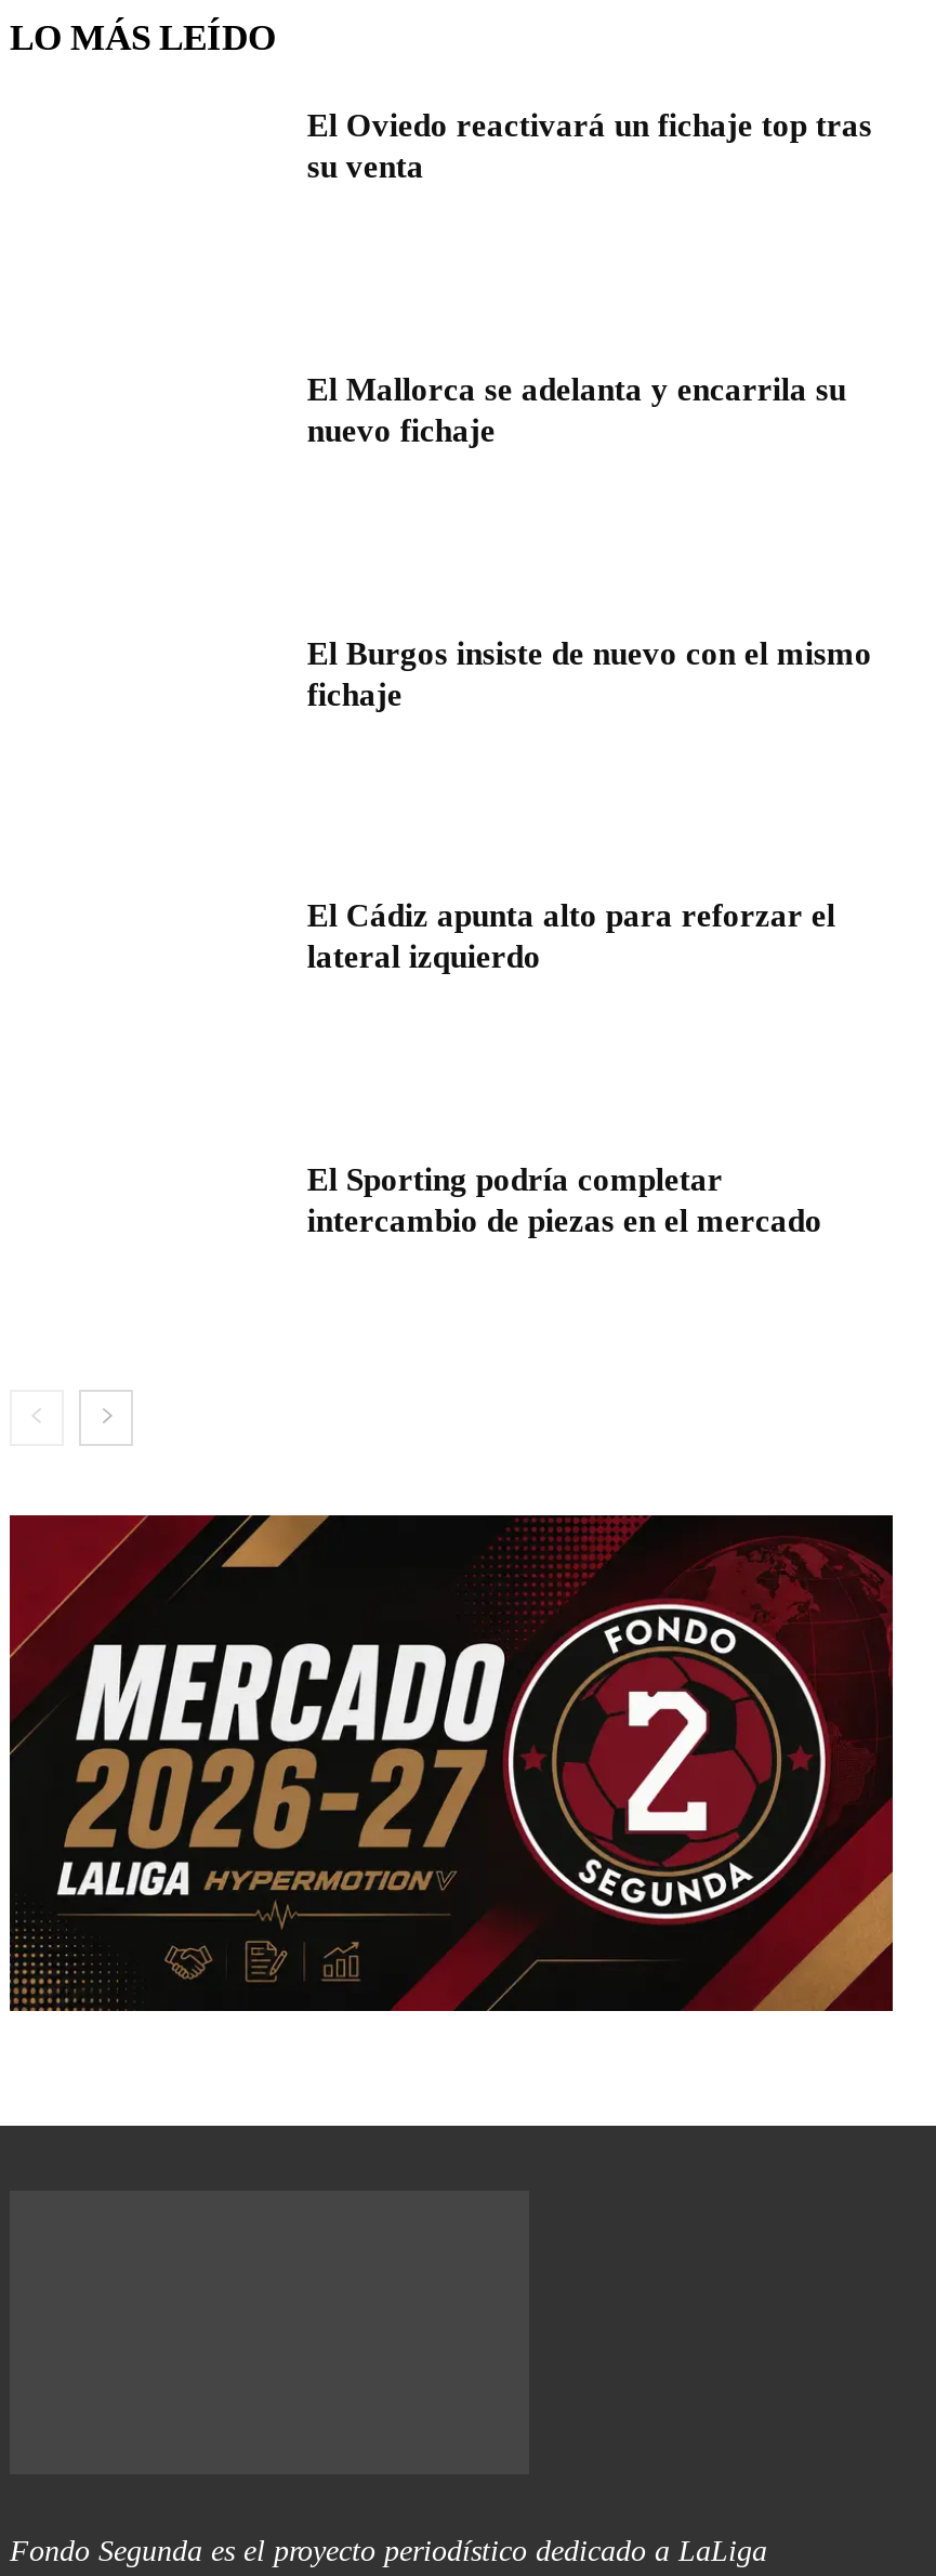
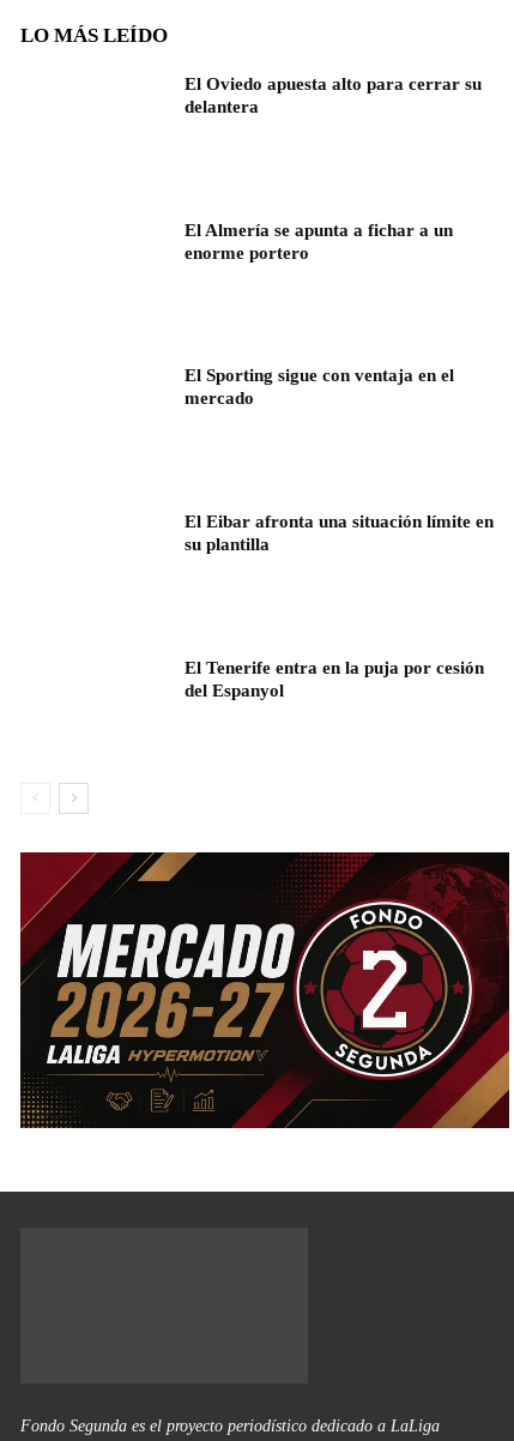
[307,110,872,185] El Oviedo reactivará un fichaje top tras | su venta -> [185,74,482,116] El Oviedo apuesta alto para cerrar su | delantera
[307,373,846,449] El Mallorca se adelanta y encarrila su | nuevo fichaje -> [185,220,453,262] El Almería se apunta a fichar a un | enorme portero
[307,636,872,712] El Burgos insiste de nuevo con el mismo | fichaje -> [185,366,455,408] El Sporting sigue con ventaja en el | mercado
[307,900,835,975] El Cádiz apunta alto para reforzar el | lateral izquierdo -> [185,512,494,554] El Eibar afronta una situación límite en | su plantilla
[307,1163,822,1239] El Sporting podría completar | intercambio de piezas en el mercado -> [185,658,485,700] El Tenerife entra en la puja por cesión | del Espanyol

